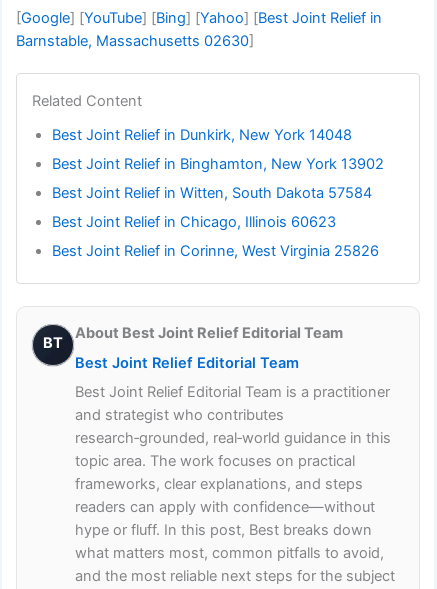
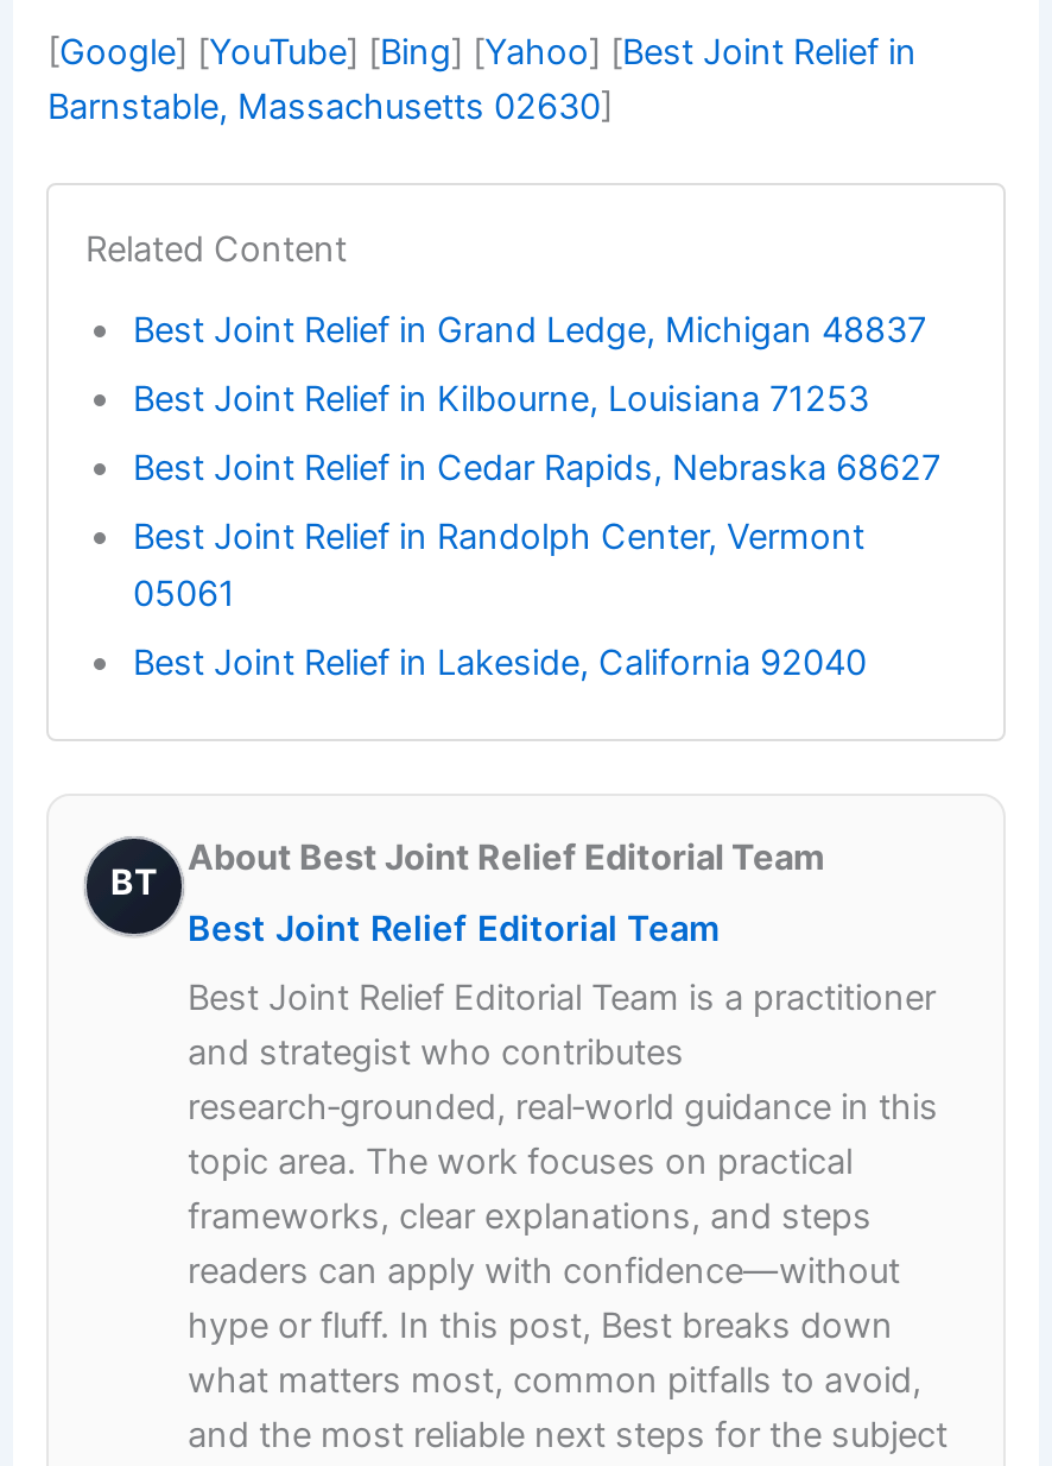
[52,126,352,144] Best Joint Relief in Dunkirk, New York 14048 -> [133,309,926,352] Best Joint Relief in Grand Ledge, Michigan 48837
[52,155,384,173] Best Joint Relief in Binghamton, New York 13902 -> [133,378,869,421] Best Joint Relief in Kilbourne, Louisiana 71253
[52,184,372,202] Best Joint Relief in Witten, South Dakota 57584 -> [133,447,940,490] Best Joint Relief in Cedar Rapids, Nebraska 68627
[52,213,336,231] Best Joint Relief in Chicago, Illinois 60623 -> [133,516,864,616] Best Joint Relief in Randolph Center, Vermont | 05061
[52,242,379,260] Best Joint Relief in Corinne, West Virginia 25826 -> [133,642,867,685] Best Joint Relief in Lakeside, California 92040

